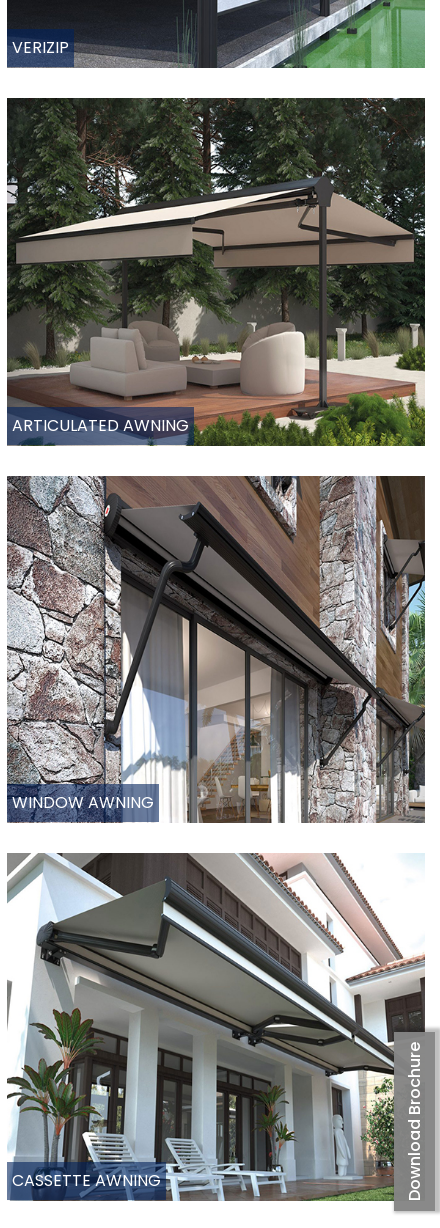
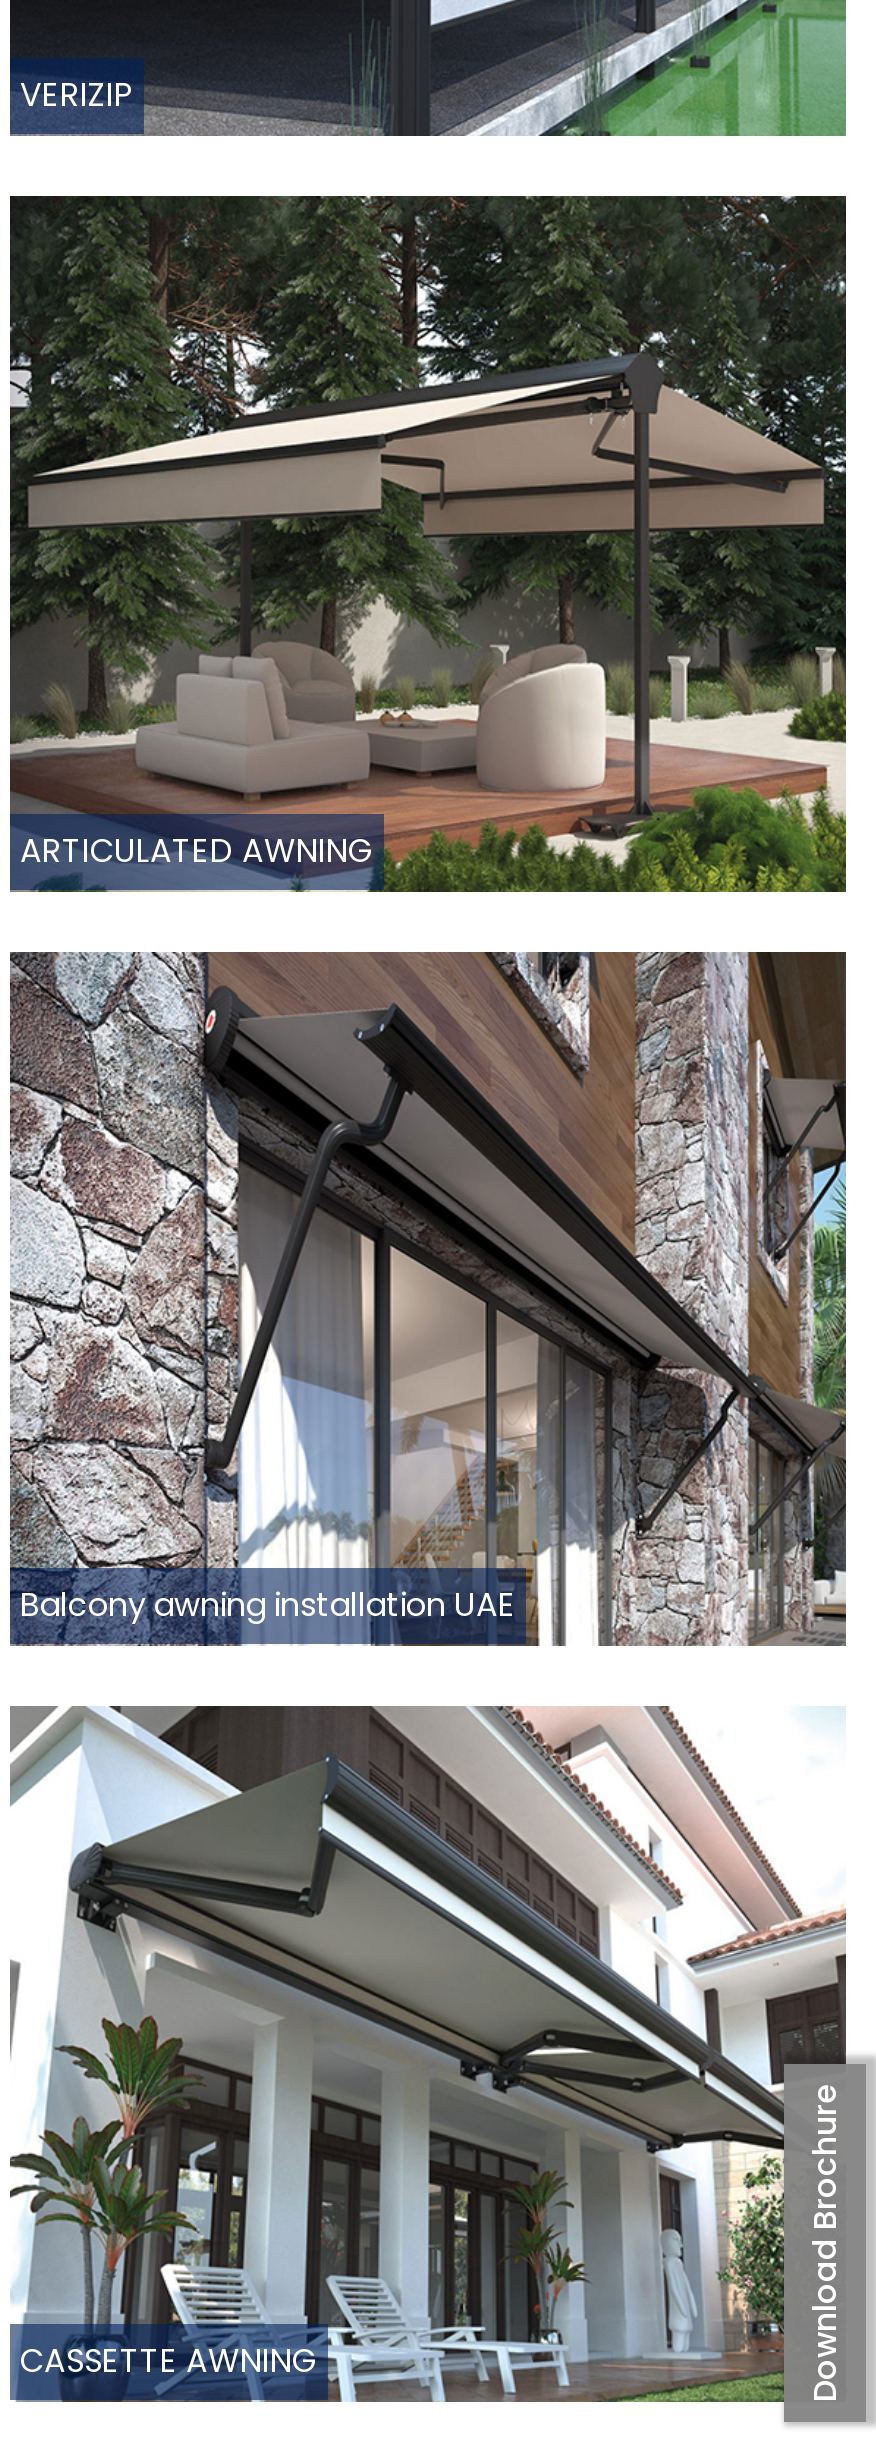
[12,791,154,814] WINDOW AWNING -> [20,1583,516,1629] Balcony awning installation UAE

